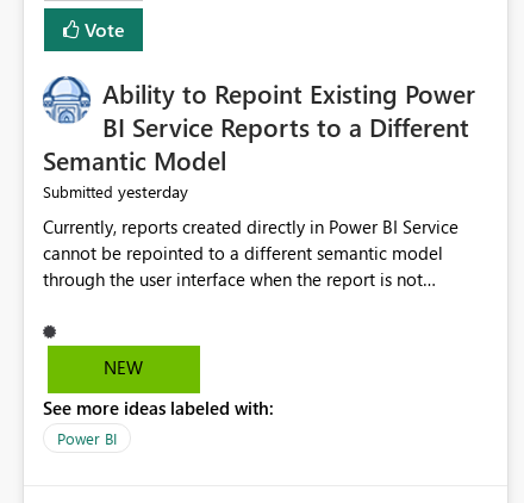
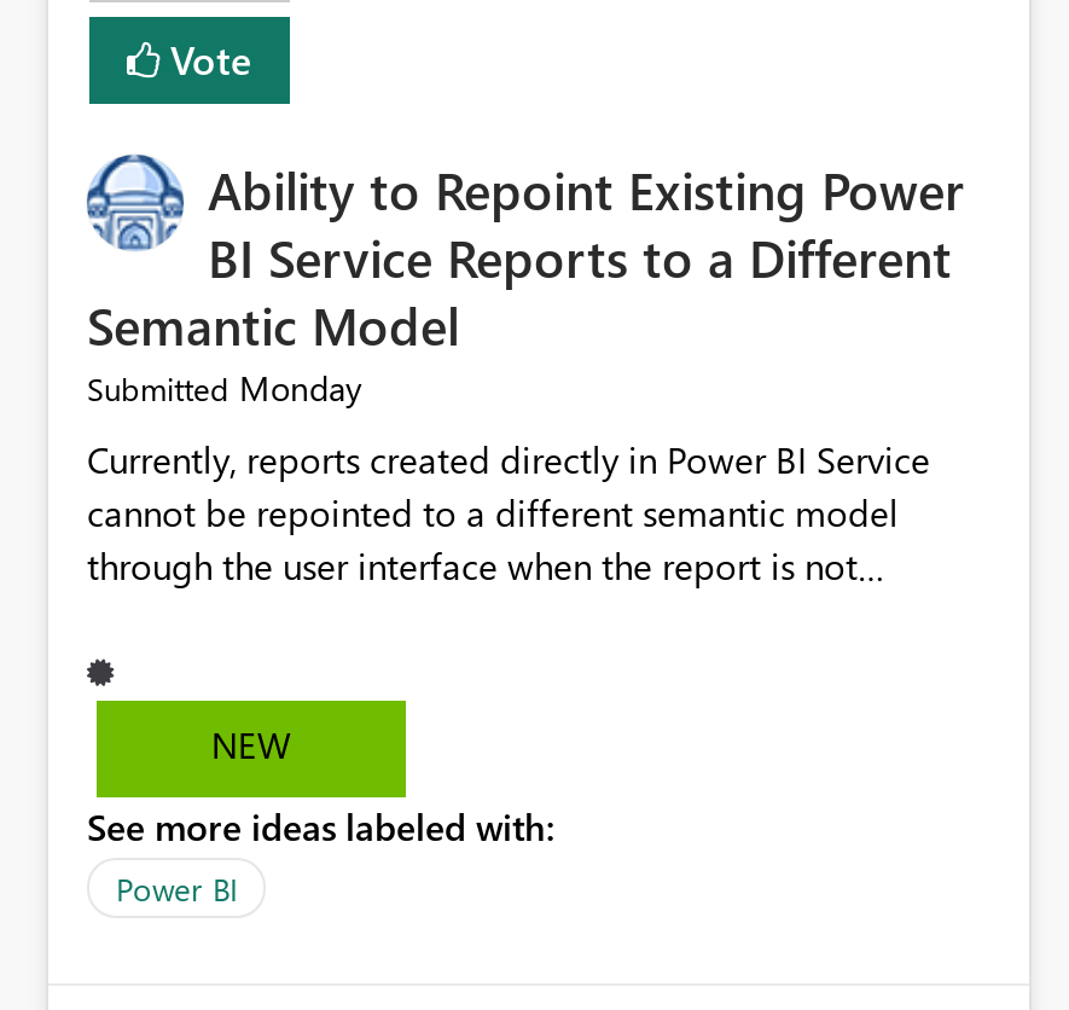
[43,180,188,203] Submitted yesterday -> [87,366,362,412] Submitted Monday

